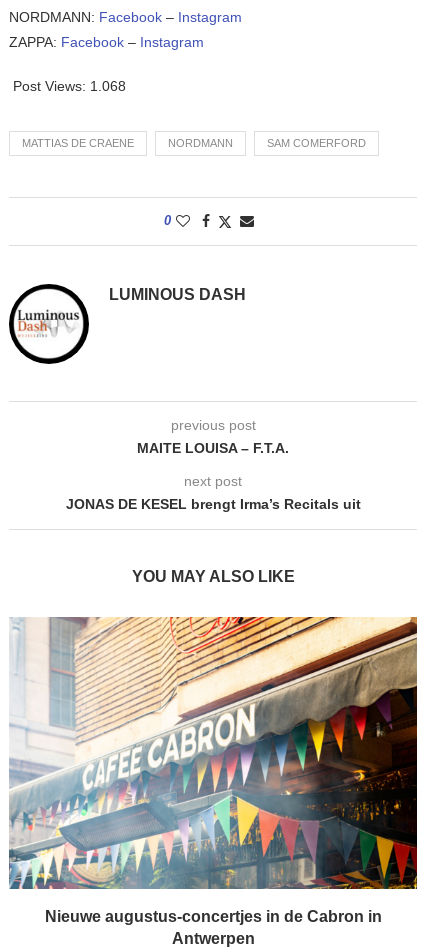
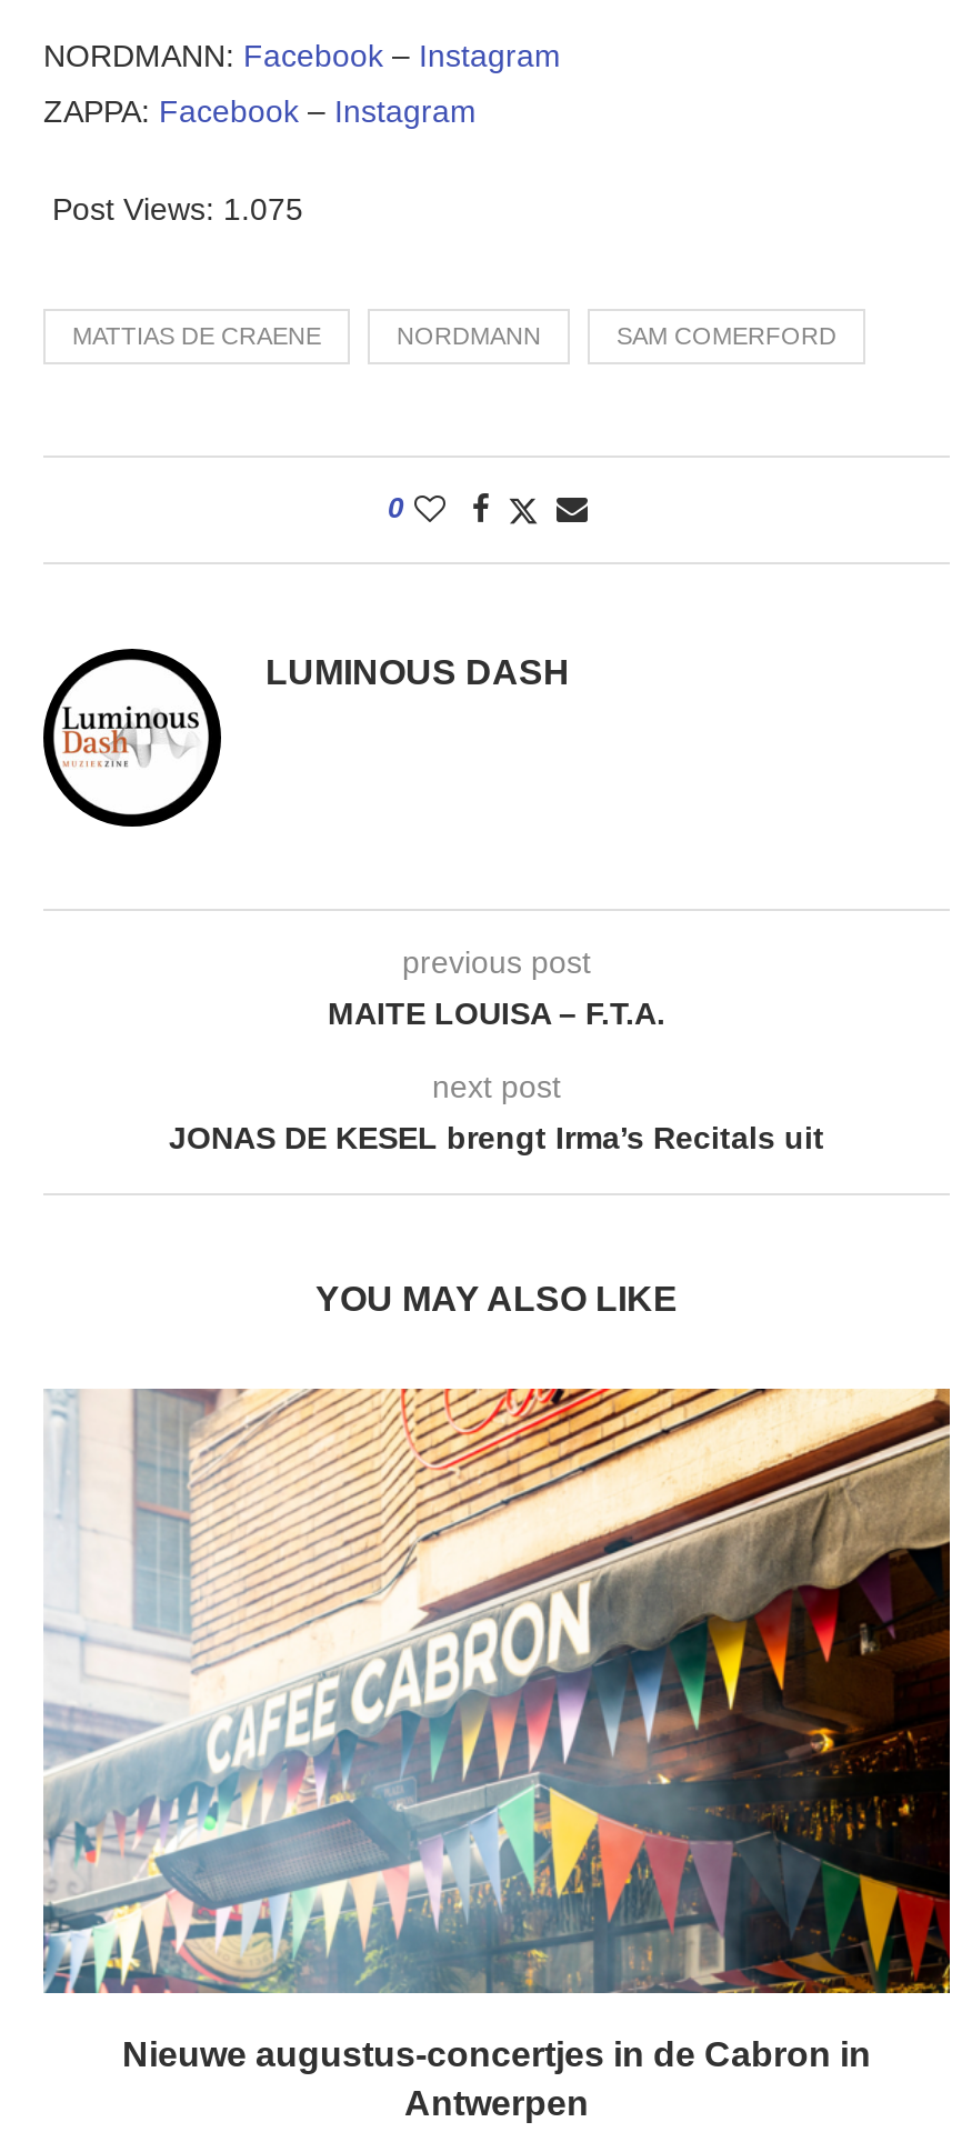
[13,78,126,94] Post Views: 1.068 -> [52,190,303,226] Post Views: 1.075

